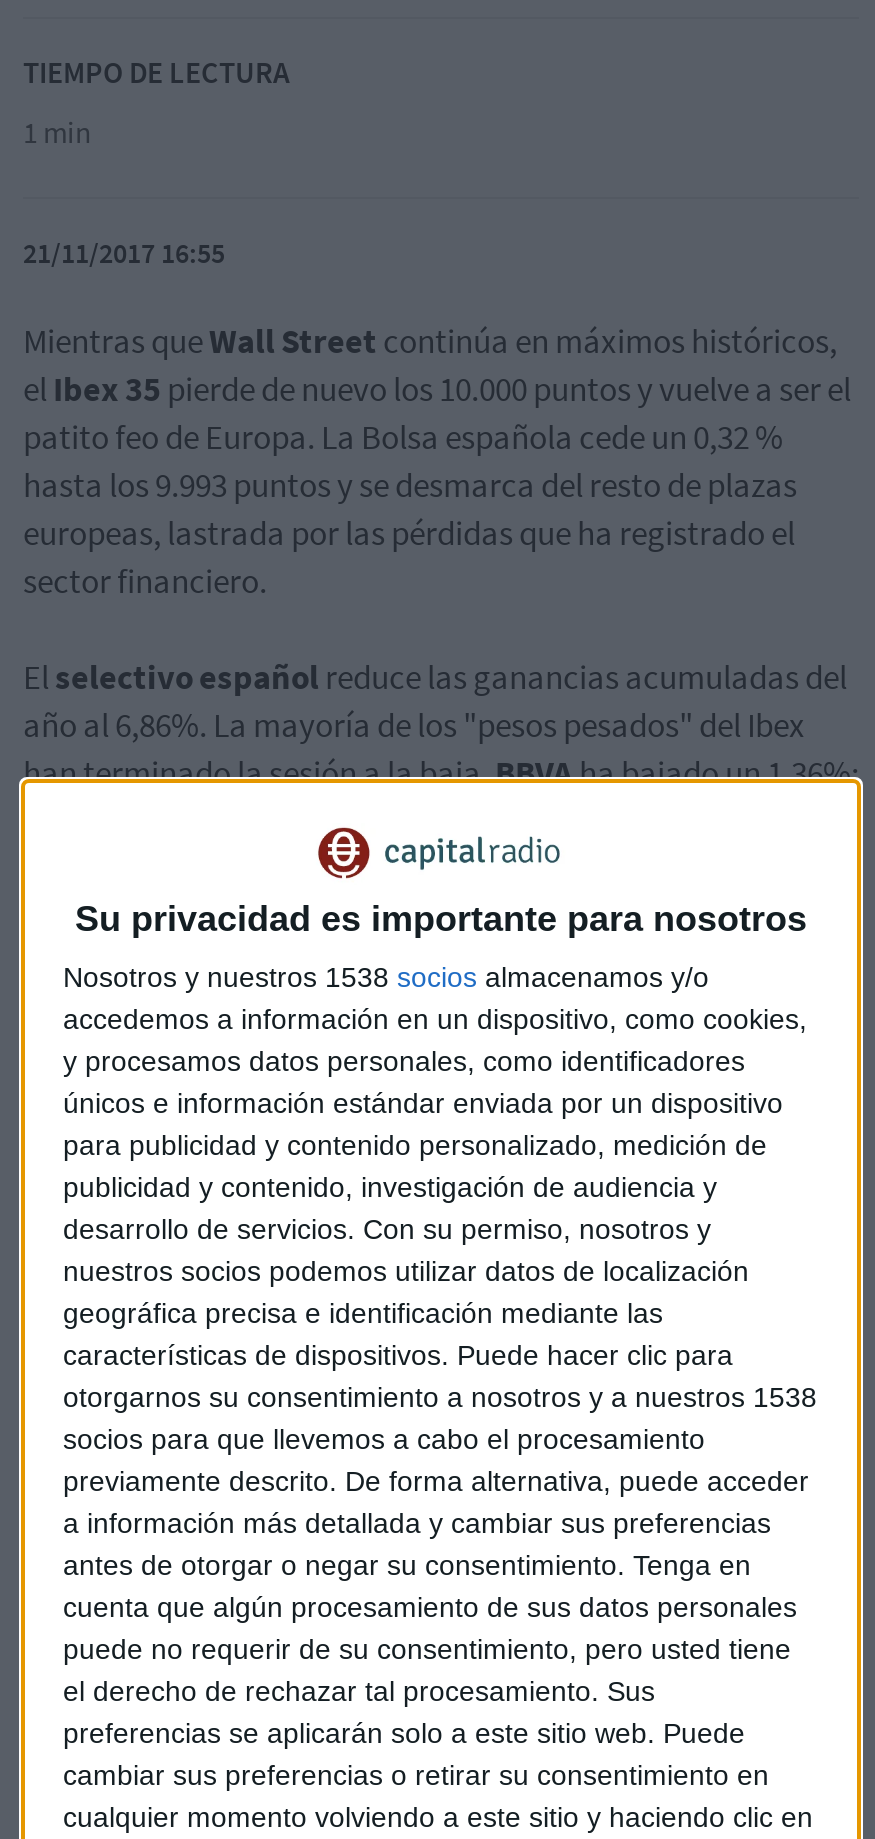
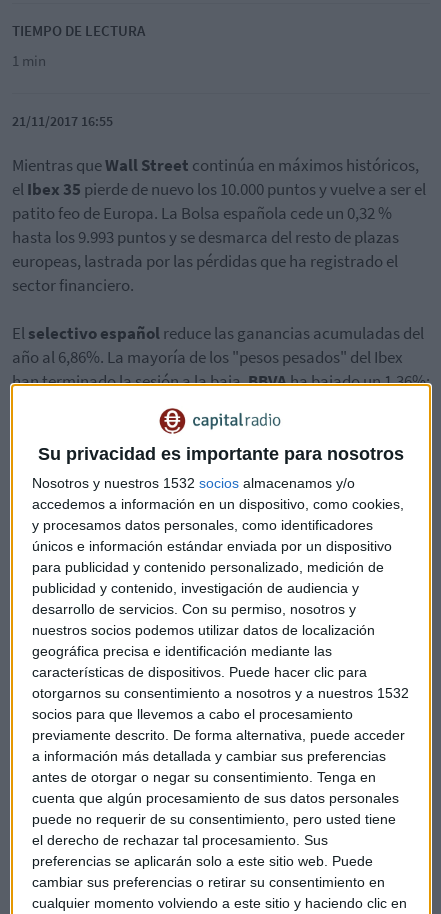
[63,961,709,993] Nosotros y nuestros 1538 socios almacenamos y/o -> [32,475,355,491] Nosotros y nuestros 1532 socios almacenamos y/o
[63,1381,817,1413] otorgarnos su consentimiento a nosotros y a nuestros 1538 -> [32,685,409,701] otorgarnos su consentimiento a nosotros y a nuestros 1532

